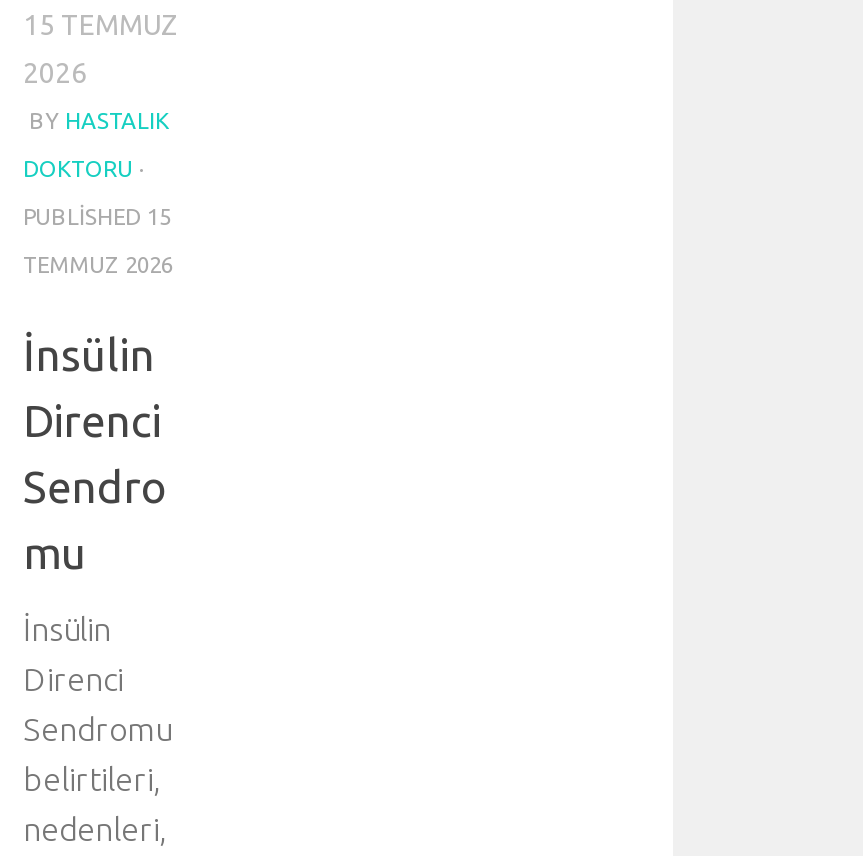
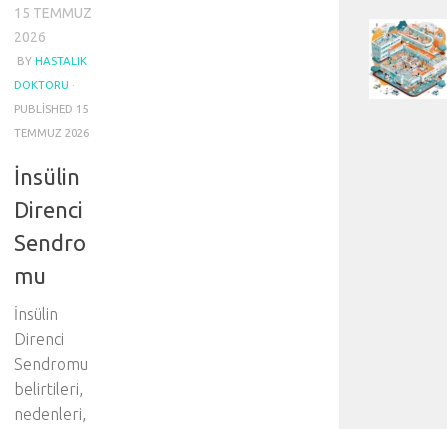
none -> [369,19,444,98] [image]

